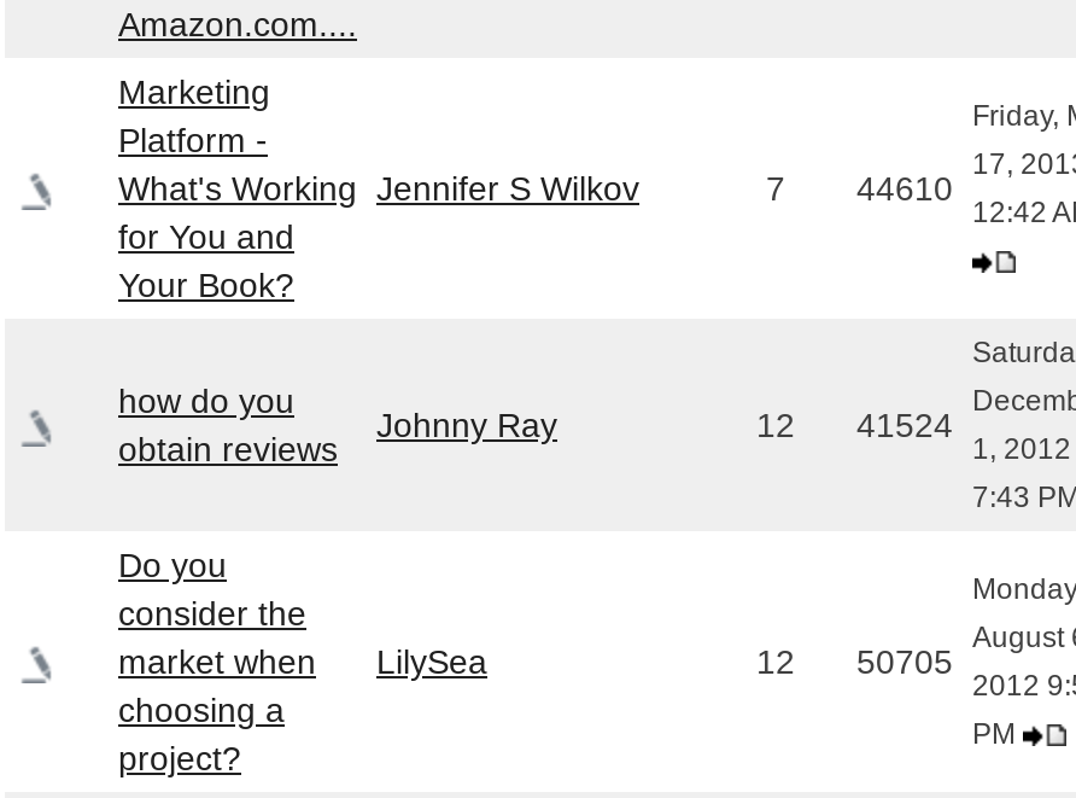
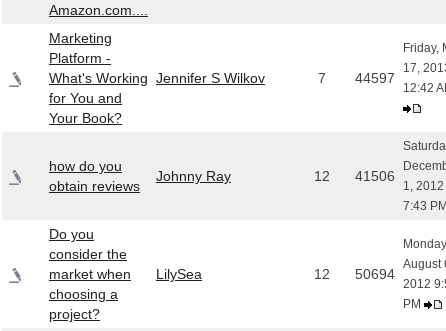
[766,169,953,208] 7 44610 -> [317,70,395,86] 7 44597
[756,406,953,444] 12 41524 -> [313,168,395,184] 12 41506
[756,642,953,681] 12 50705 -> [313,266,395,282] 12 50694

